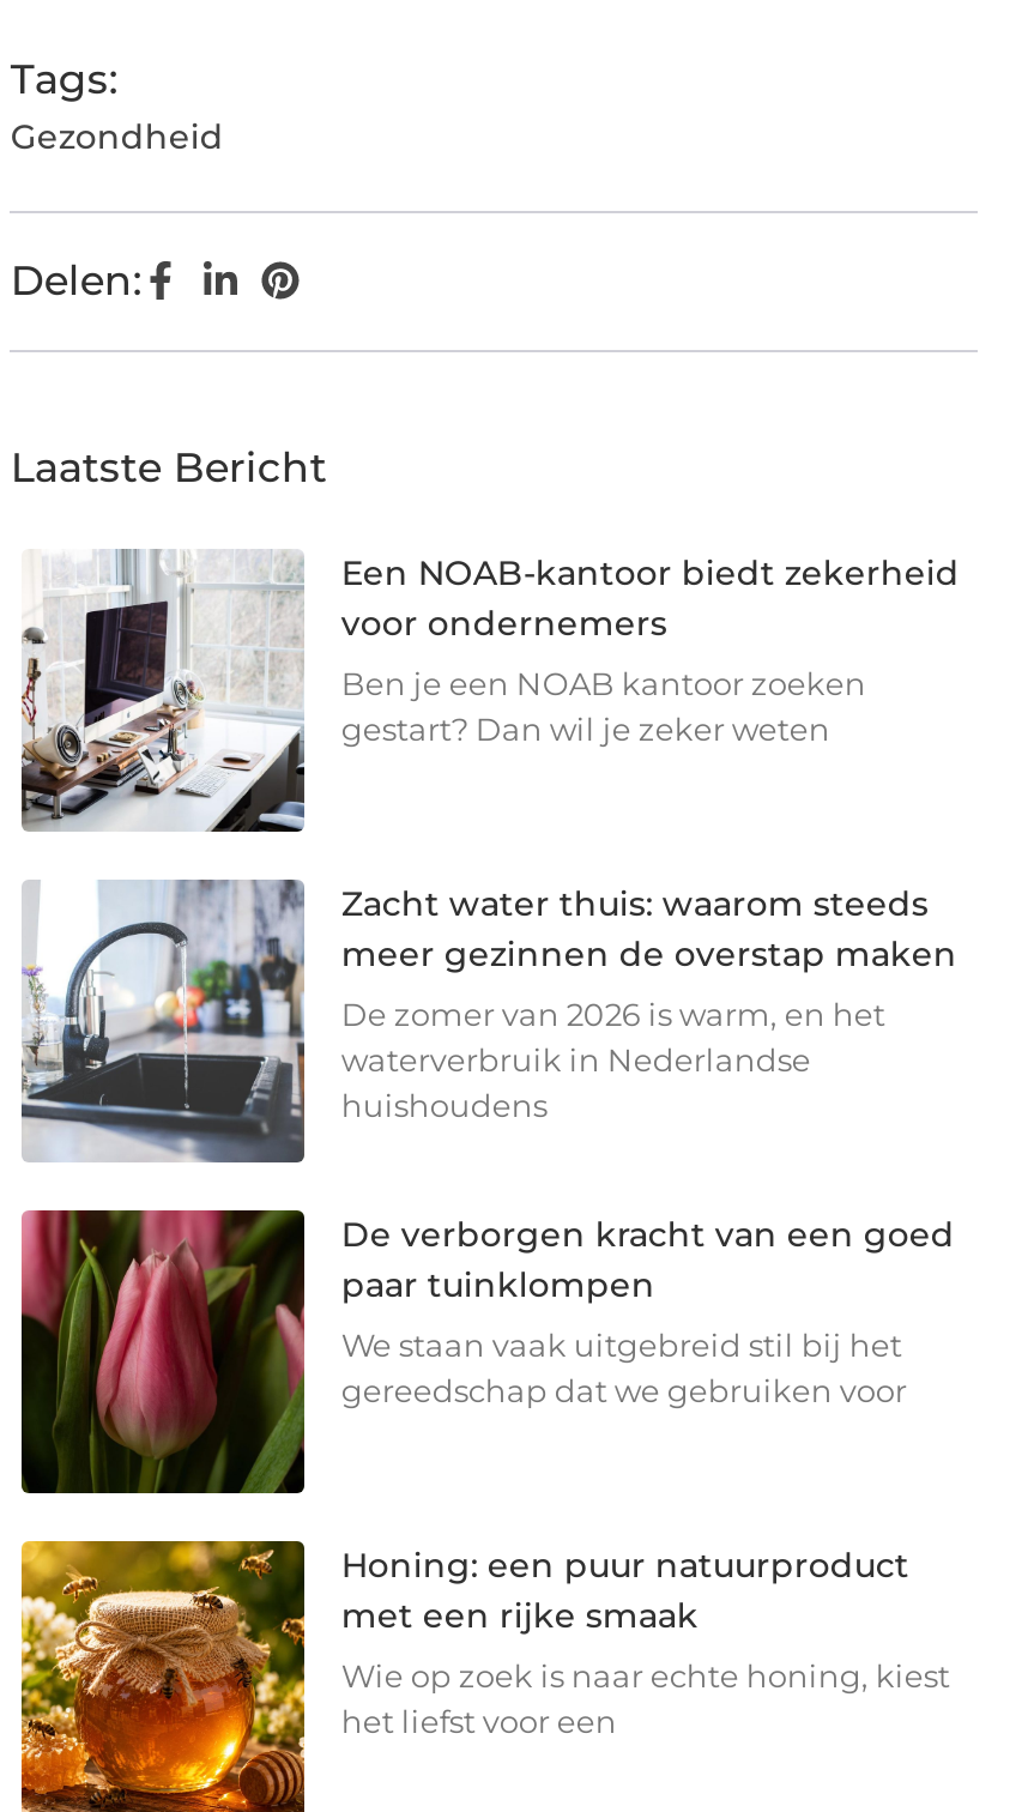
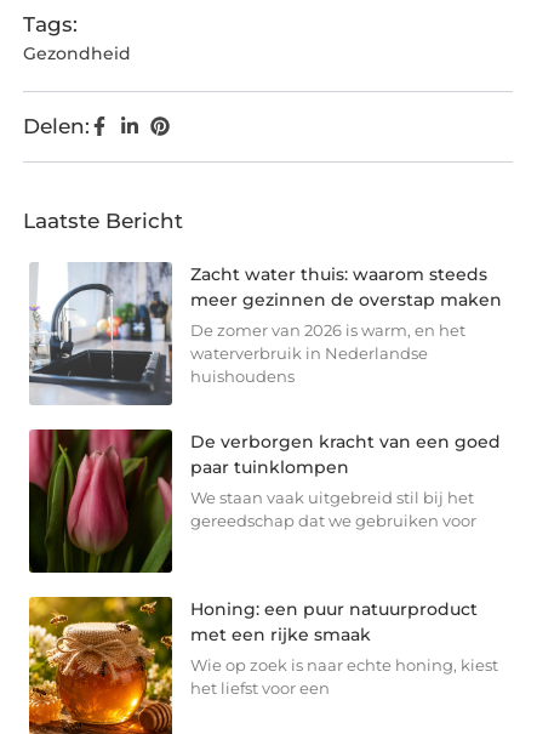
[19,549,959,834] [image] | Een NOAB-kantoor biedt zekerheid | voor ondernemers | Ben je een NOAB kantoor zoeken | gestart? Dan wil je zeker weten -> none

